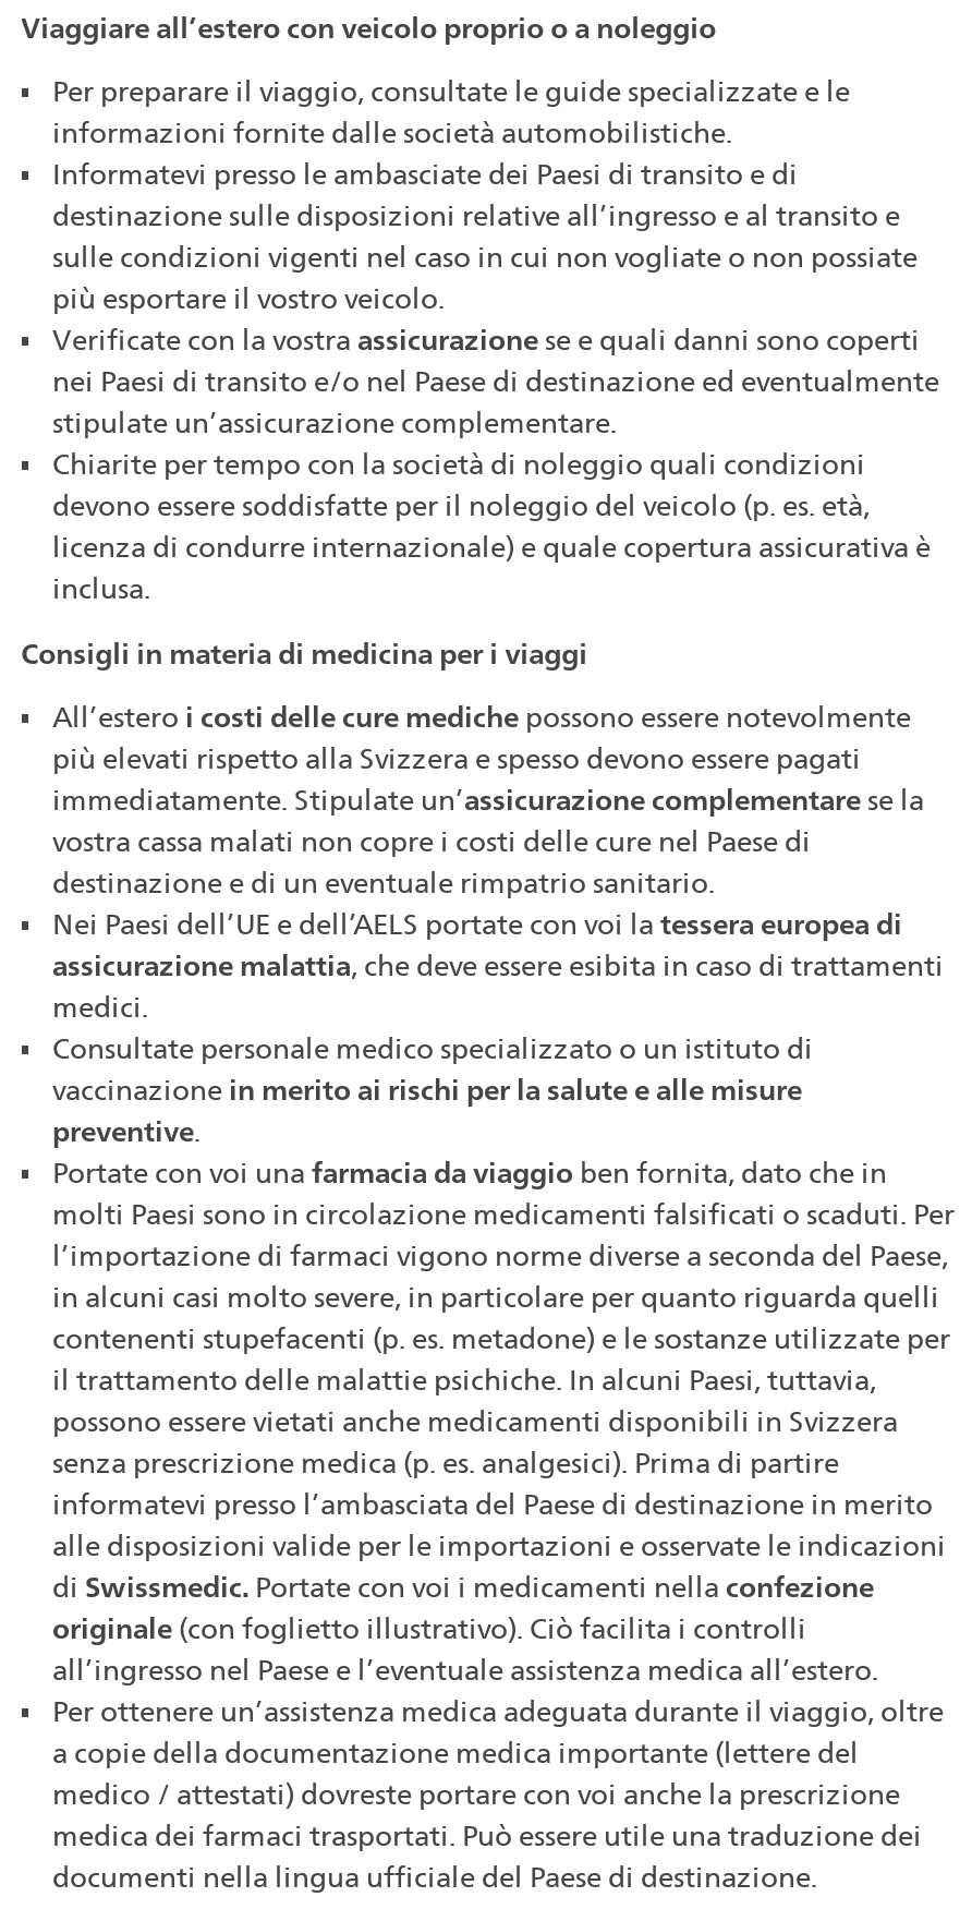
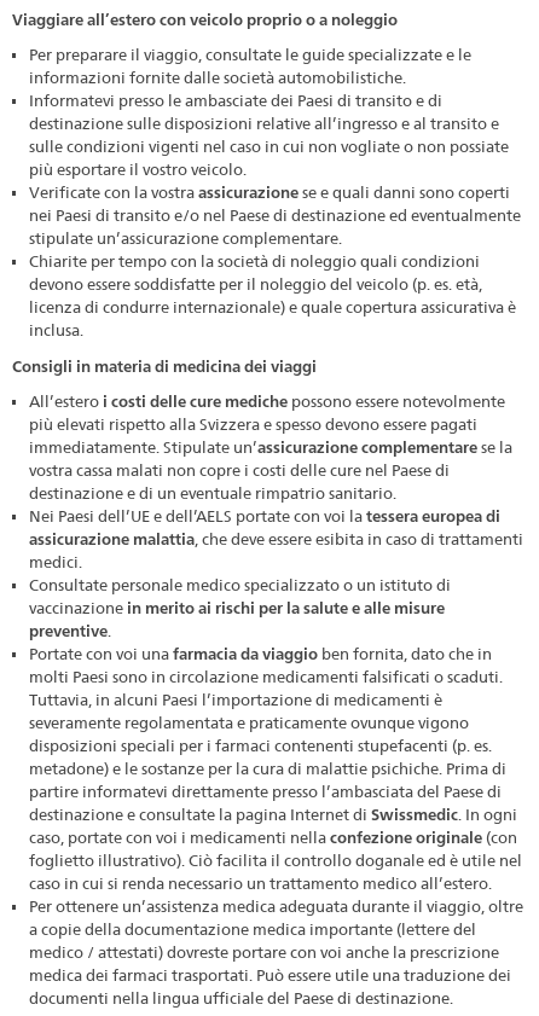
[21,635,588,672] Consigli in materia di medicina per i viaggi -> [12,356,316,377] Consigli in materia di medicina dei viaggi
[52,1196,955,1687] molti Paesi sono in circolazione medicamenti falsificati o scaduti. Per | l’importazione di farmaci vigono norme diverse a seconda del Paese, | in alcuni casi molto severe, in particolare per quanto riguarda quelli | contenenti stupefacenti (p. es. metadone) e le sostanze utilizzate per | il trattamento delle malattie psichiche. In alcuni Paesi, tuttavia, | possono essere vietati anche medicamenti disponibili in Svizzera | senza prescrizione medica (p. es. analgesici). Prima di partire | informatevi presso l’ambasciata del Paese di destinazione in merito | alle disposizioni valide per le importazioni e osservate le indicazioni | di Swissmedic. Portate con voi i medicamenti nella confezione | originale (con foglietto illustrativo). Ciò facilita i controlli | all’ingresso nel Paese e l’eventuale assistenza medica all’estero. -> [29,667,522,893] molti Paesi sono in circolazione medicamenti falsificati o scaduti. | Tuttavia, in alcuni Paesi l’importazione di medicamenti è | severamente regolamentata e praticamente ovunque vigono | disposizioni speciali per i farmaci contenenti stupefacenti (p. es. | metadone) e le sostanze per la cura di malattie psichiche. Prima di | partire informatevi direttamente presso l’ambasciata del Paese di | destinazione e consultate la pagina Internet di Swissmedic. In ogni | caso, portate con voi i medicamenti nella confezione originale (con | foglietto illustrativo). Ciò facilita il controllo doganale ed è utile nel | caso in cui si renda necessario un trattamento medico all’estero.

